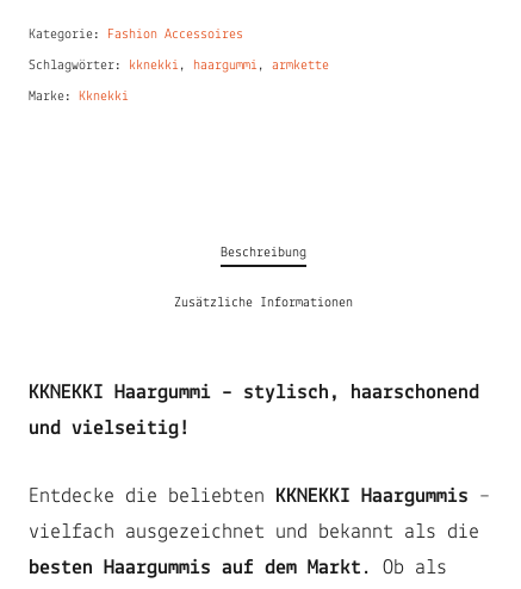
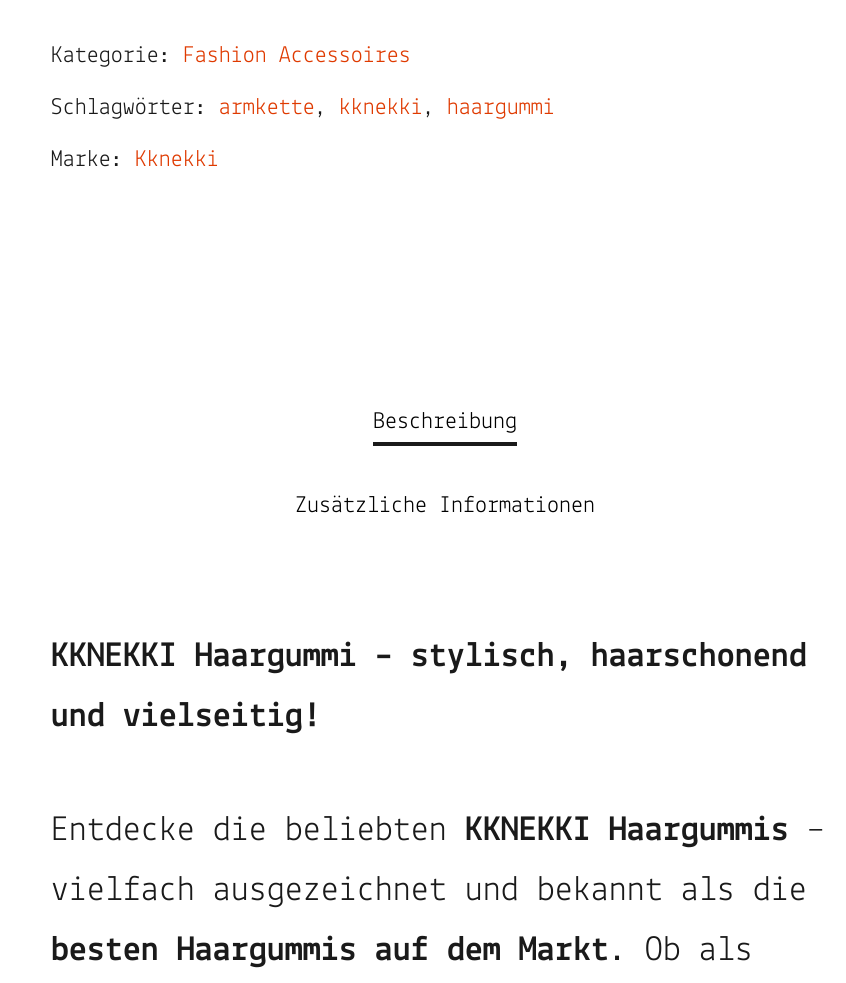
[28,59,329,73] Schlagwörter: kknekki, haargummi, armkette -> [51,97,555,121] Schlagwörter: armkette, kknekki, haargummi

